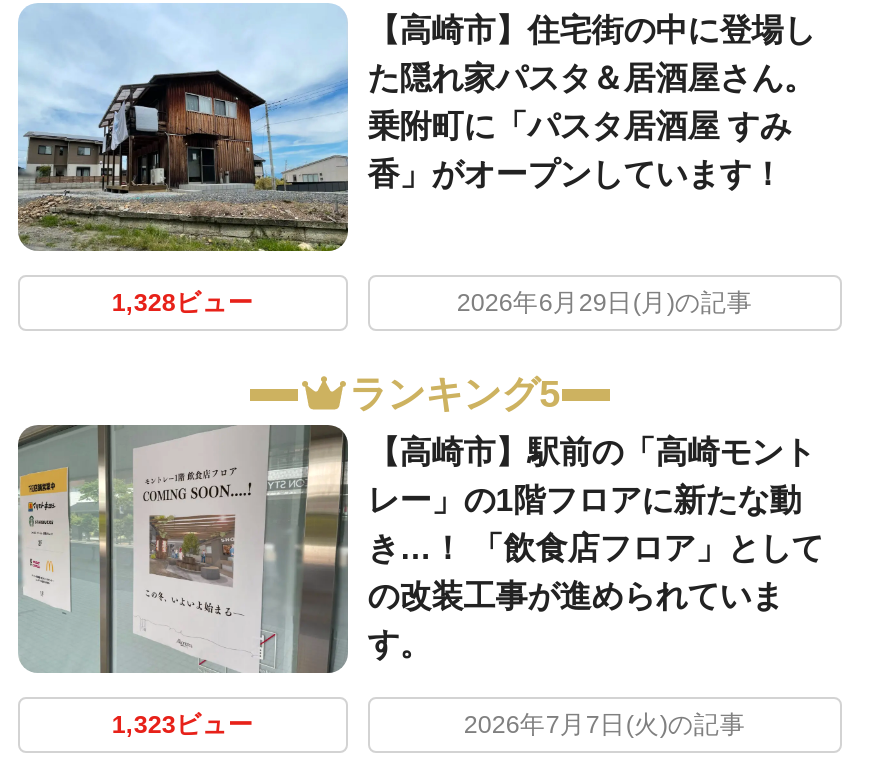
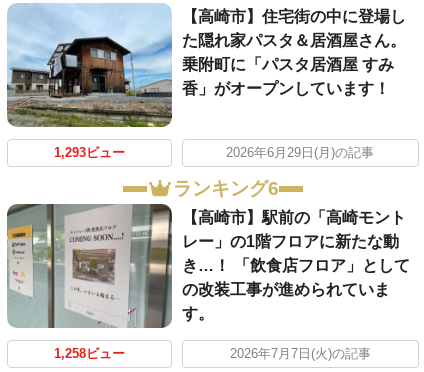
[112,288,254,316] 1,328ビュー -> [54,146,125,160] 1,293ビュー
[349,373,561,415] ランキング5 -> [173,178,279,199] ランキング6
[112,710,254,738] 1,323ビュー -> [54,347,125,361] 1,258ビュー

